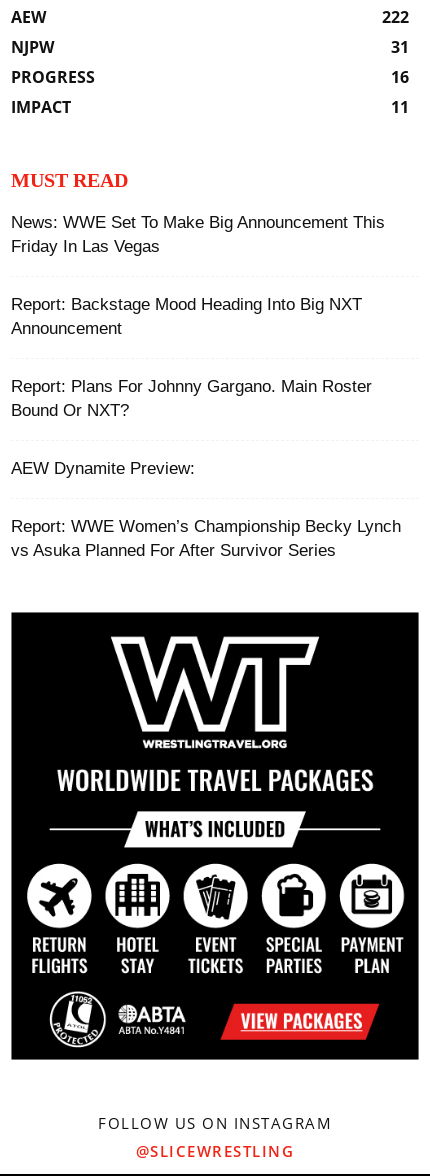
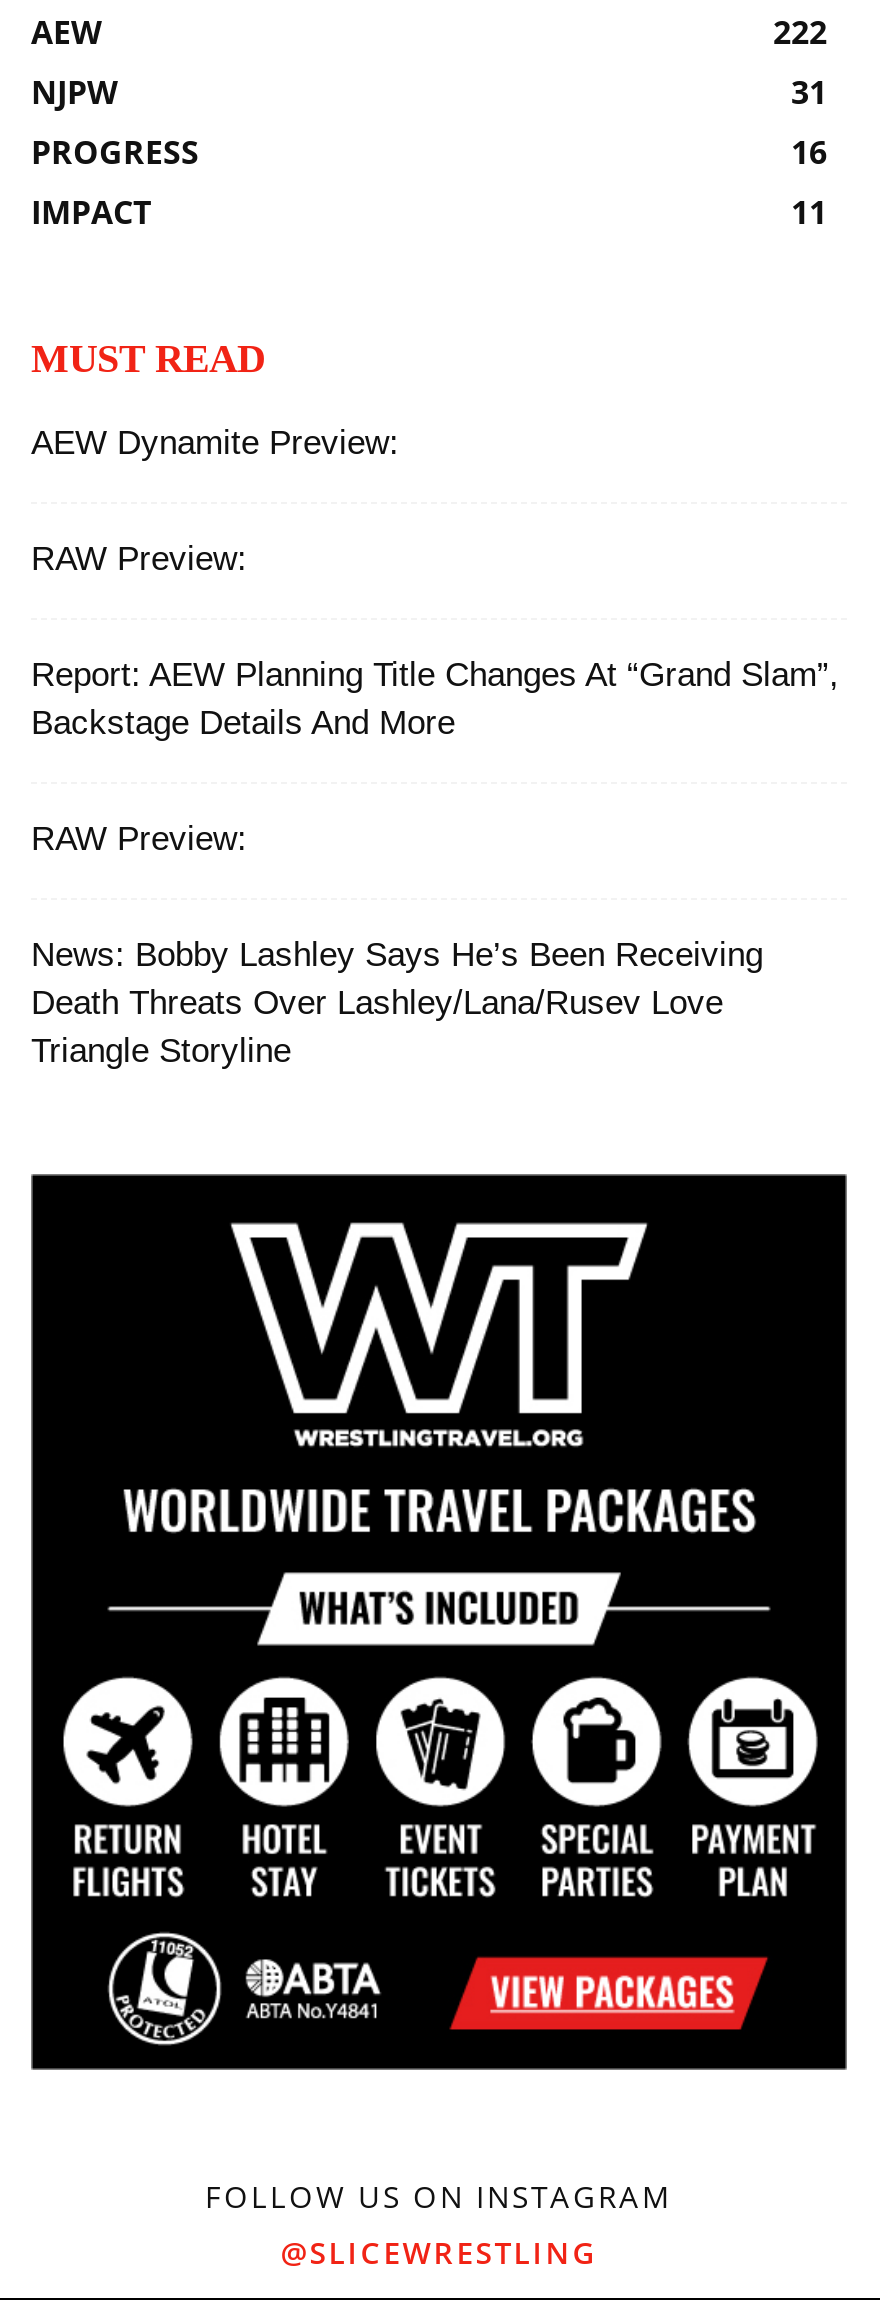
[11,213,385,420] News: WWE Set To Make Big Announcement This | Friday In Las Vegas | Report: Backstage Mood Heading Into Big NXT | Announcement | Report: Plans For Johnny Gargano. Main Roster | Bound Or NXT? -> none
moved [11,459,195,478] -> [31,423,399,461]: AEW Dynamite Preview:
[11,517,401,560] Report: WWE Women’s Championship Becky Lynch | vs Asuka Planned For After Survivor Series -> [31,539,839,1069] RAW Preview: | Report: AEW Planning Title Changes At “Grand Slam”, | Backstage Details And More | RAW Preview: | News: Bobby Lashley Says He’s Been Receiving | Death Threats Over Lashley/Lana/Rusev Love | Triangle Storyline

